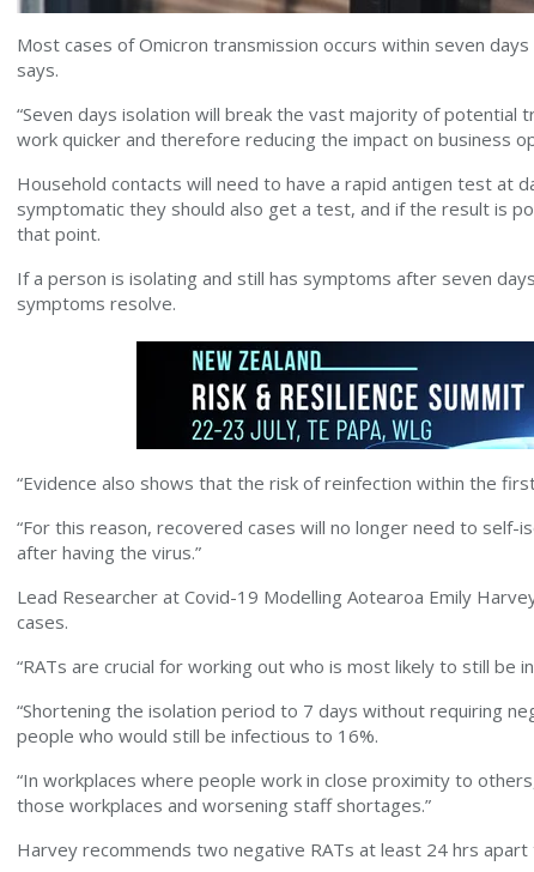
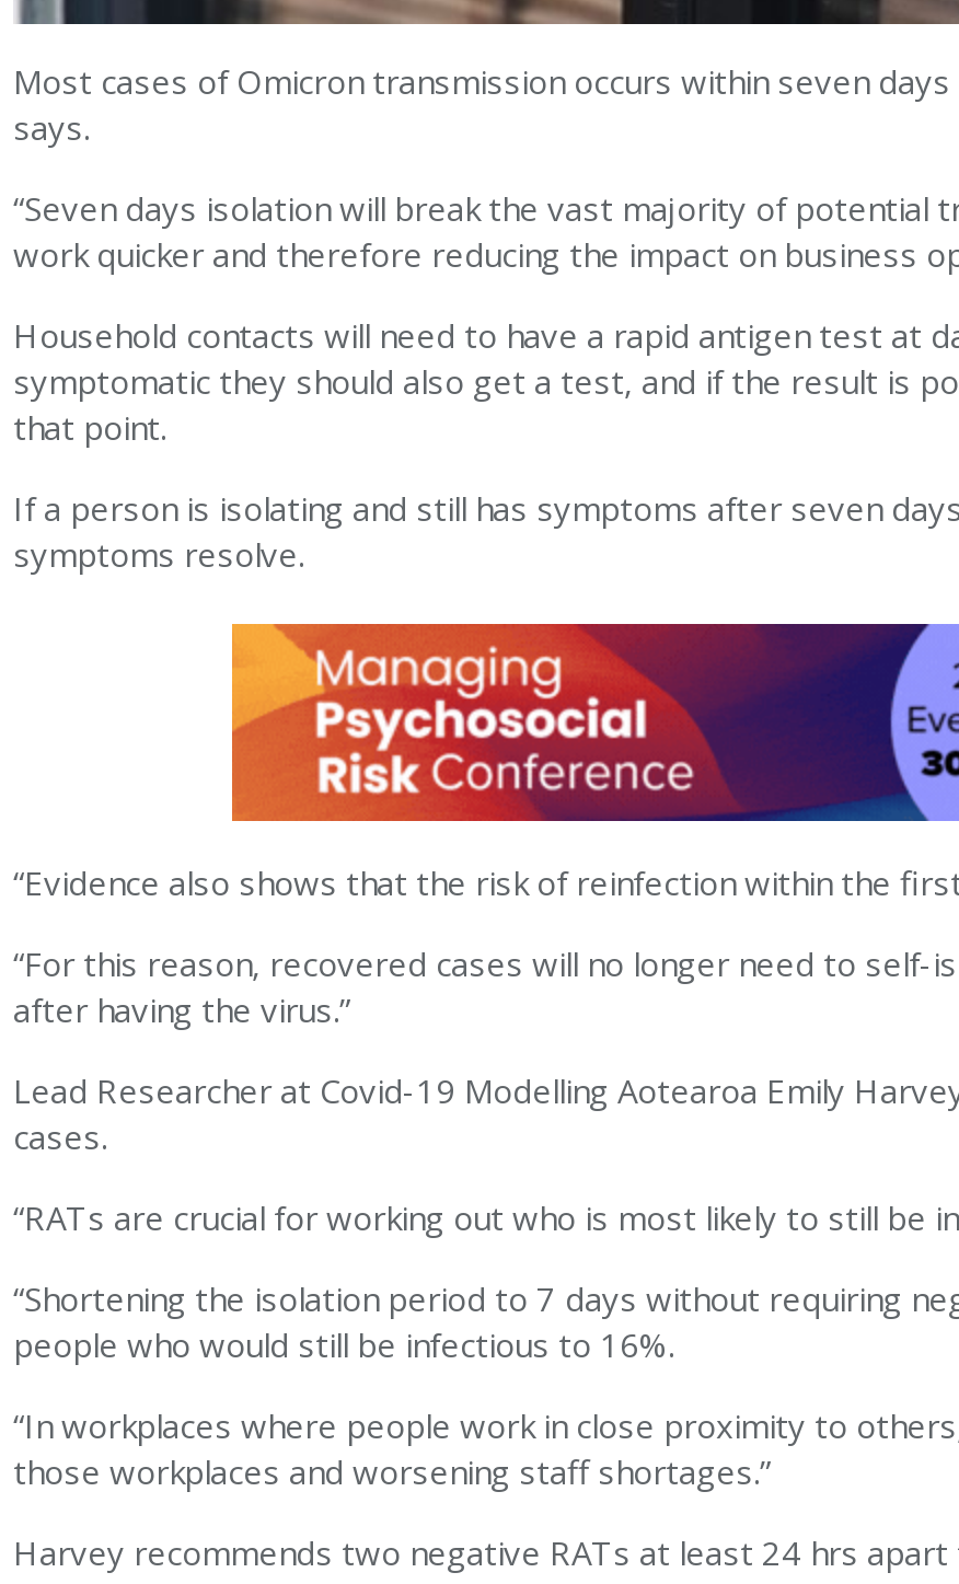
[135,340,530,450] [image] -> [230,622,952,823] [image]

